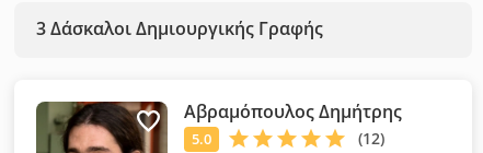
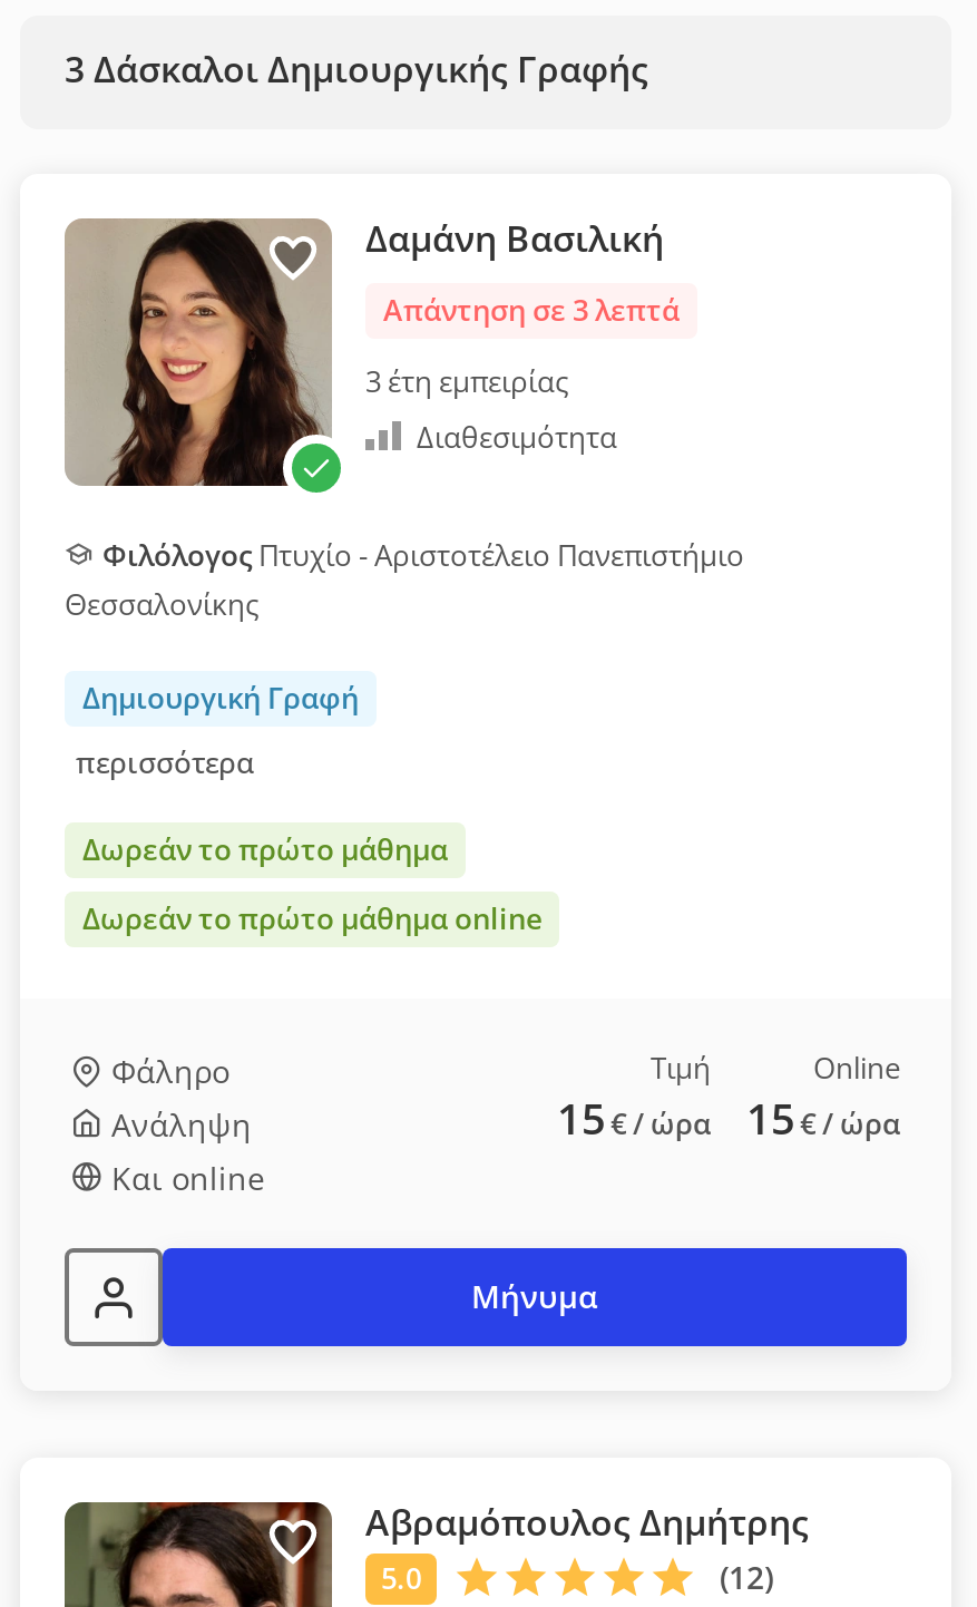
none -> [65,214,744,938] [image] | Δαμάνη Βασιλική | Απάντηση σε 3 λεπτά | 3 έτη εμπειρίας | Διαθεσιμότητα | Φιλόλογος Πτυχίο - Αριστοτέλειο Πανεπιστήμιο | Θεσσαλονίκης | Δημιουργική Γραφή | περισσότερα | Δωρεάν το πρώτο μάθημα | Δωρεάν το πρώτο μάθημα online
none -> [102,1049,265,1198] Φάληρο | Ανάληψη | Και online
none -> [471,1048,900,1317] Online | 15 € / ώρα | Μήνυμα
none -> [557,1048,711,1148] Τιμή | 15 € / ώρα

